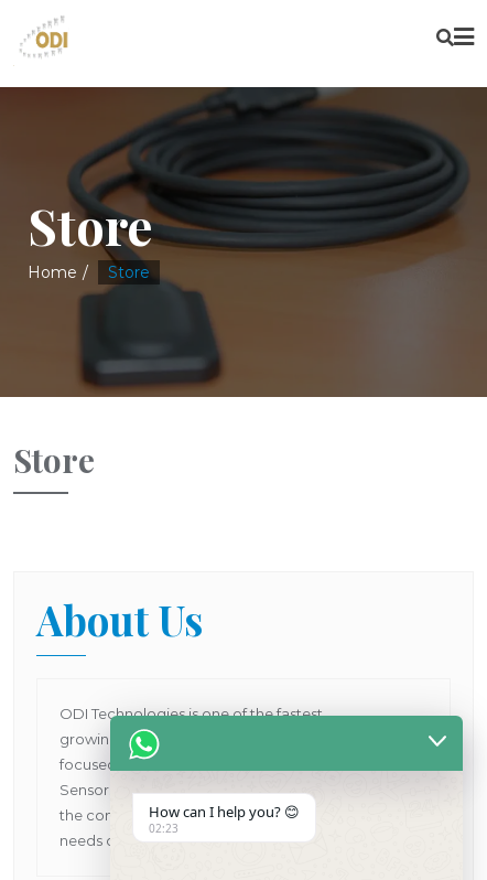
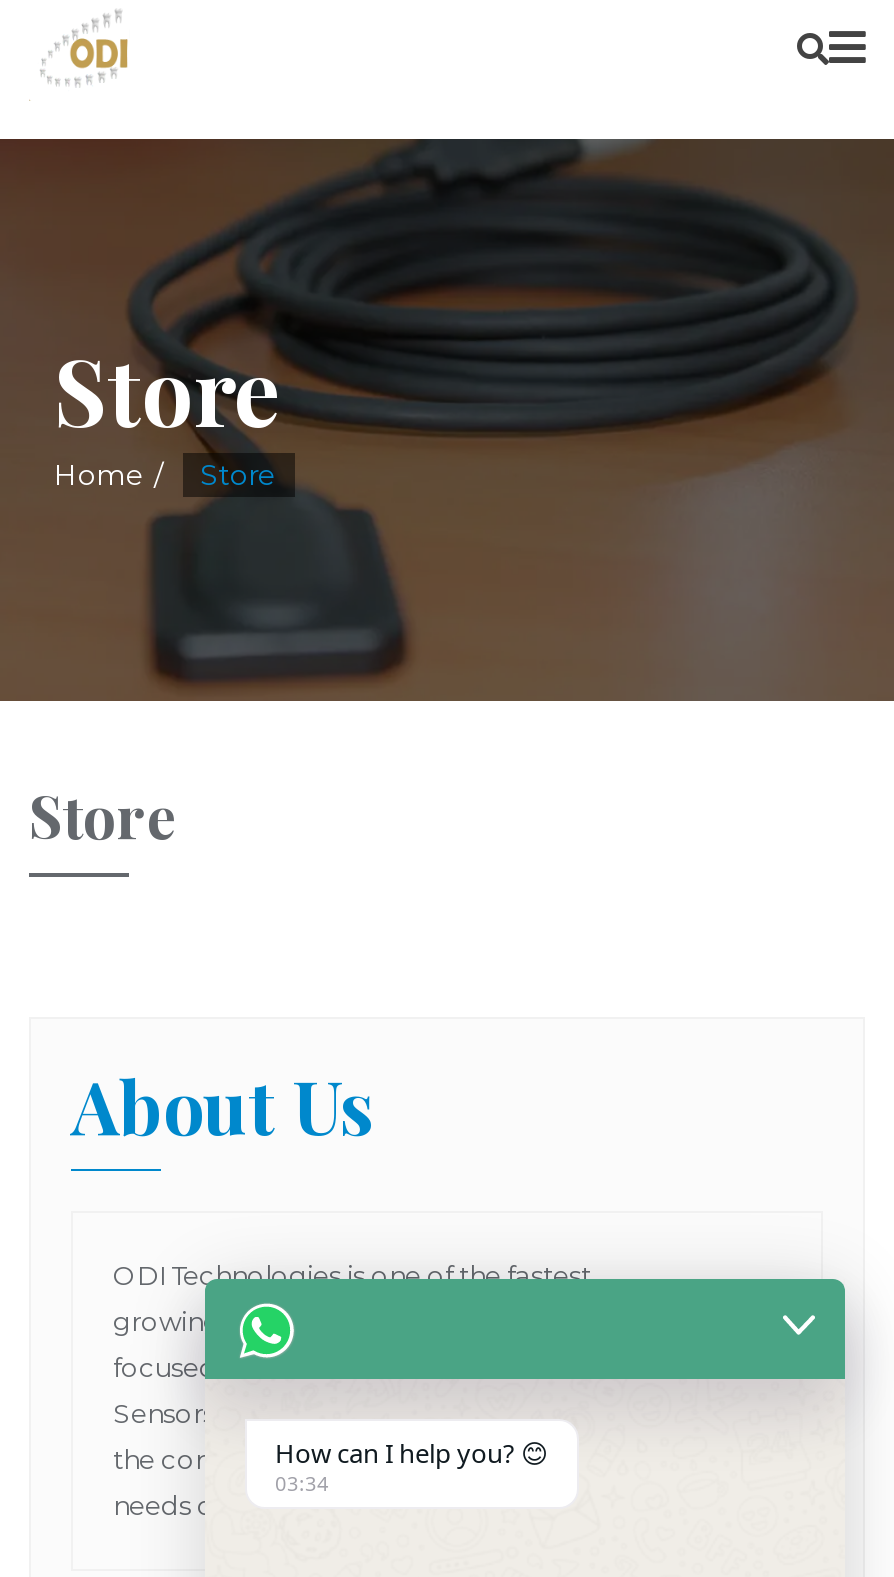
[149,820,178,836] 02:23 -> [275,1469,329,1497] 03:34

